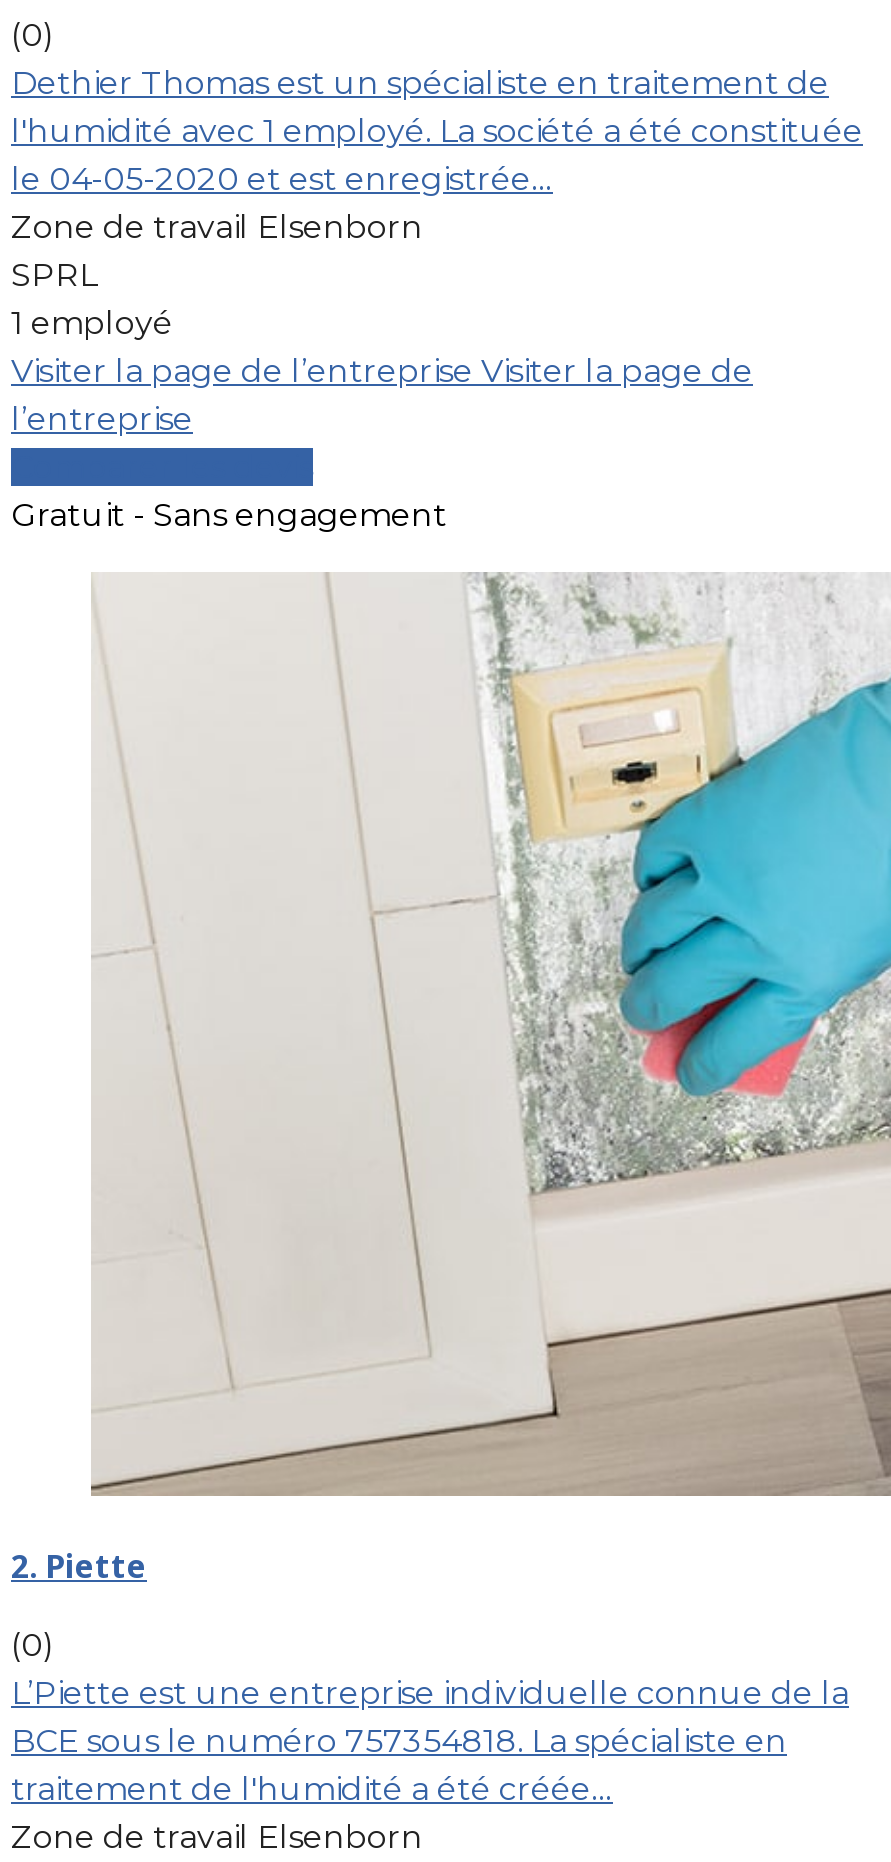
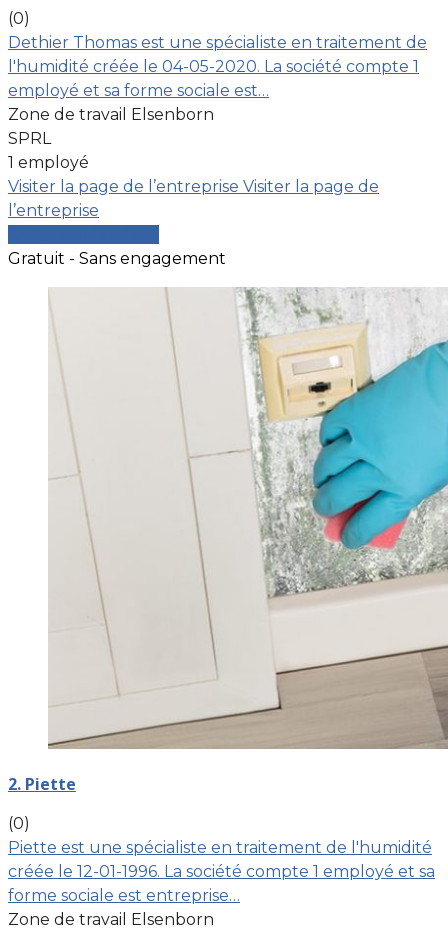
[11,64,863,198] Dethier Thomas est un spécialiste en traitement de | l'humidité avec 1 employé. La société a été constituée | le 04-05-2020 et est enregistrée… -> [8,33,427,100] Dethier Thomas est une spécialiste en traitement de | l'humidité créée le 04-05-2020. La société compte 1 | employé et sa forme sociale est…
[11,1674,849,1808] L’Piette est une entreprise individuelle connue de la | BCE sous le numéro 757354818. La spécialiste en | traitement de l'humidité a été créée… -> [8,838,435,905] Piette est une spécialiste en traitement de l'humidité | créée le 12-01-1996. La société compte 1 employé et sa | forme sociale est entreprise…

